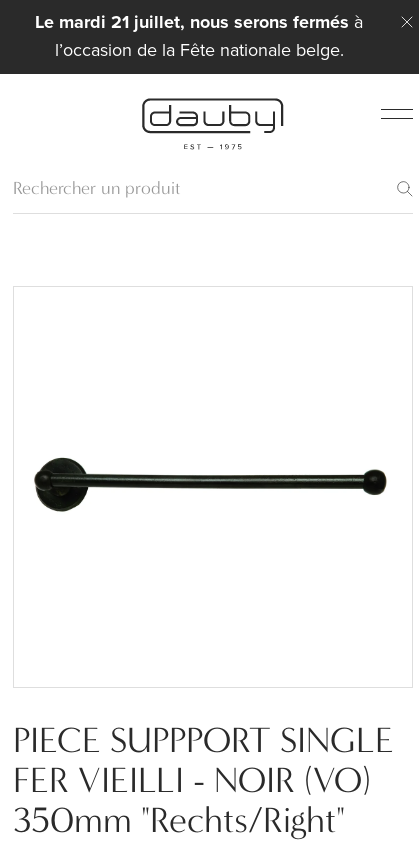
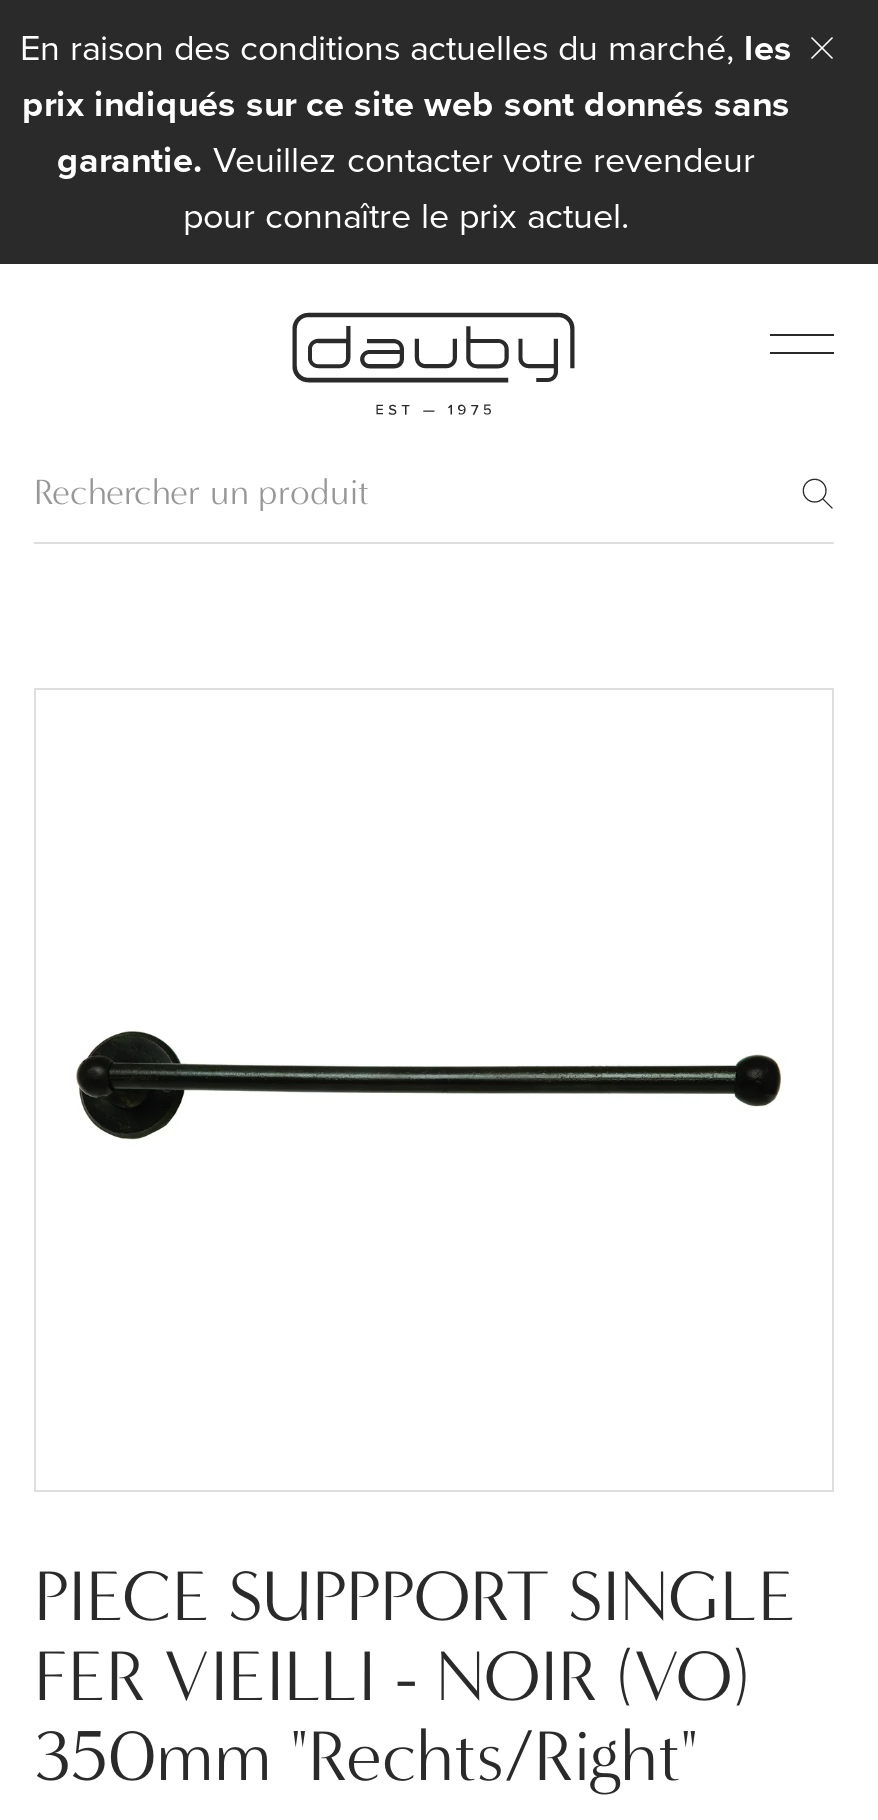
[35,9,363,62] Le mardi 21 juillet, nous serons fermés à | l’occasion de la Fête nationale belge. -> [20,22,792,242] En raison des conditions actuelles du marché, les | prix indiqués sur ce site web sont donnés sans | garantie. Veuillez contacter votre revendeur | pour connaître le prix actuel.

